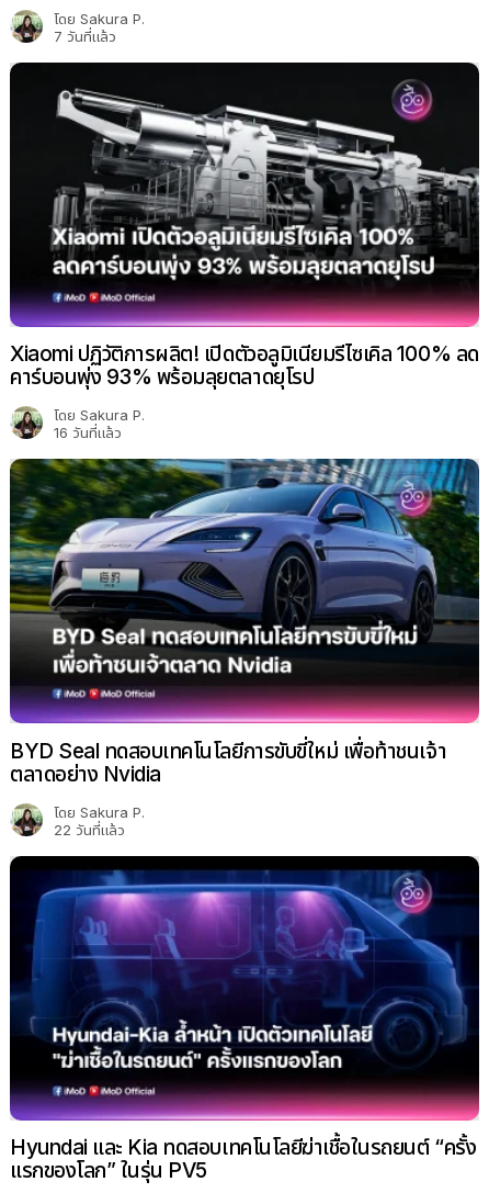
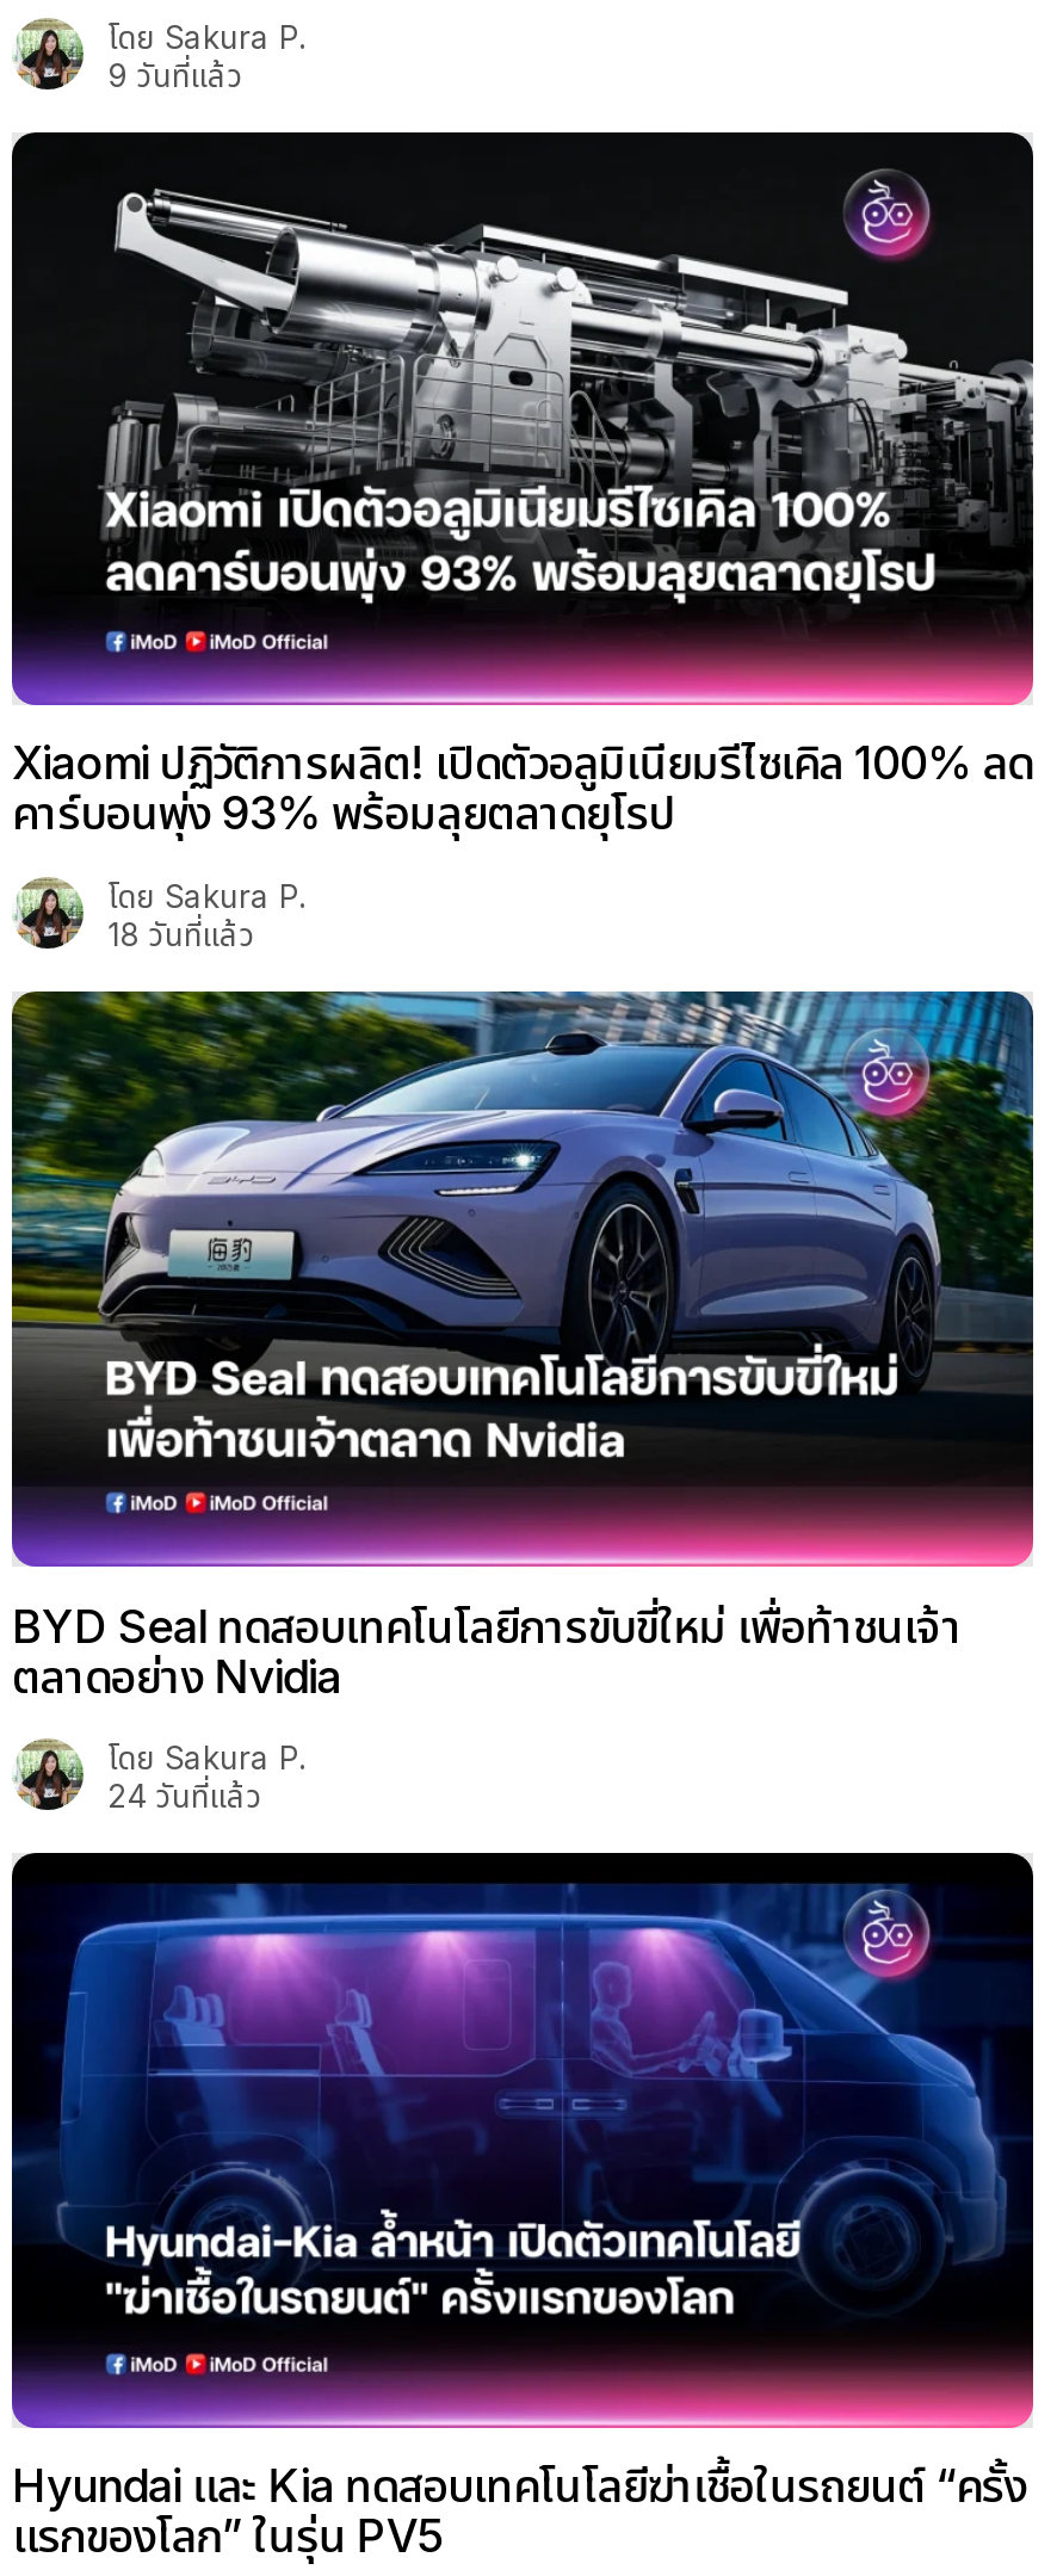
[54,27,116,45] 7 วันที่แล้ว -> [107,55,243,93] 9 วันที่แล้ว
[54,424,122,442] 16 วันที่แล้ว -> [107,916,255,954] 18 วันที่แล้ว
[54,821,125,838] 22 วันที่แล้ว -> [107,1776,262,1815] 24 วันที่แล้ว

